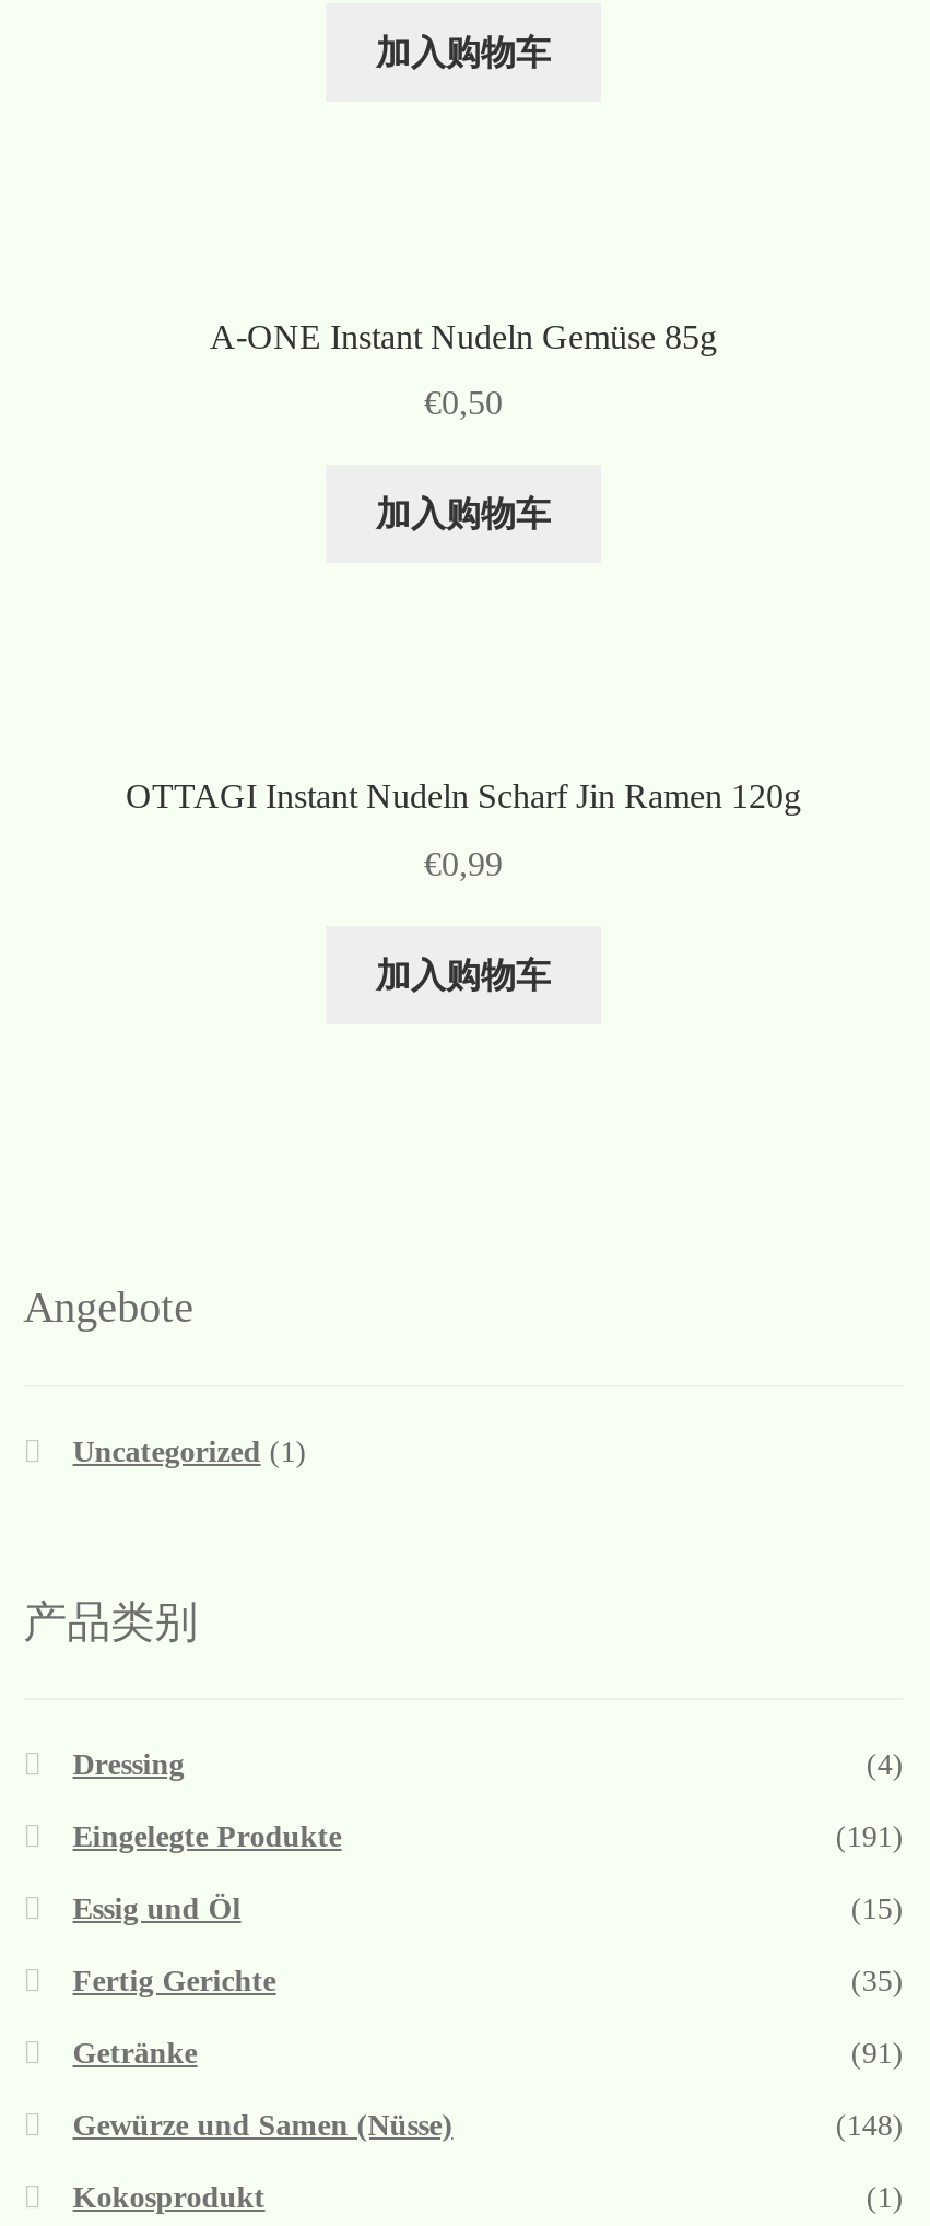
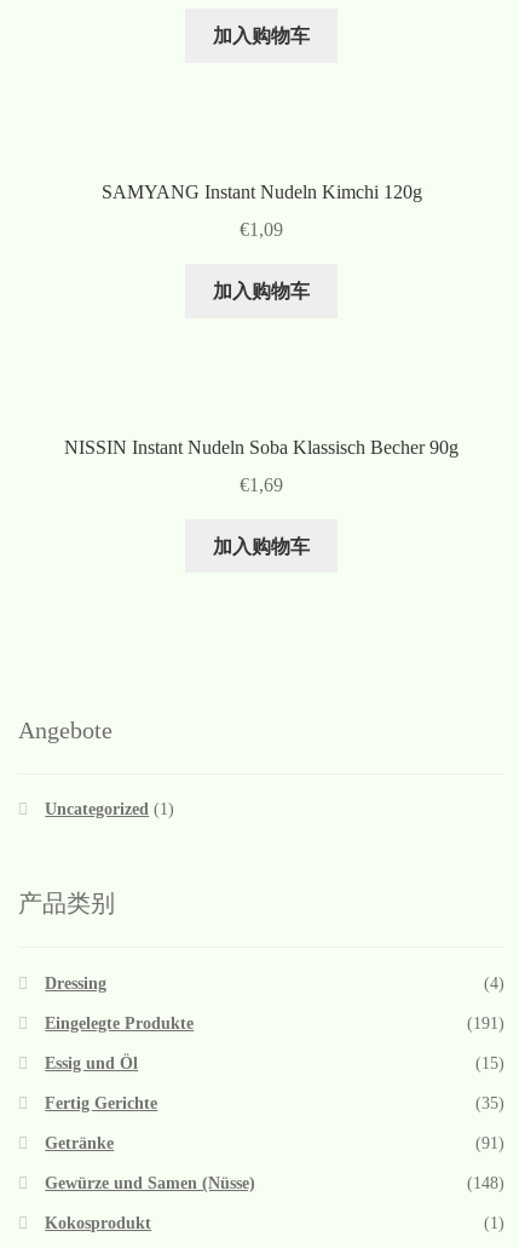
[210,318,717,355] A-ONE Instant Nudeln Gemüse 85g -> [101,182,422,202] SAMYANG Instant Nudeln Kimchi 120g
[424,385,503,422] €0,50 -> [240,219,283,240] €1,09
[126,778,801,816] OTTAGI Instant Nudeln Scharf Jin Ramen 120g -> [64,437,459,458] NISSIN Instant Nudeln Soba Klassisch Becher 90g
[424,846,503,883] €0,99 -> [240,474,283,495] €1,69

